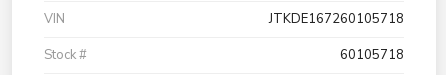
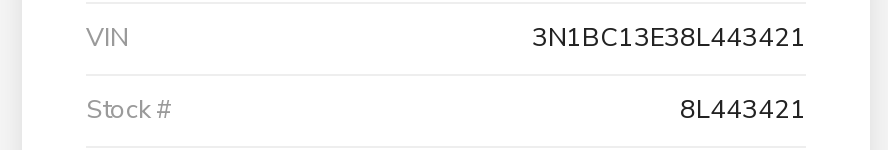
[269,10,404,28] JTKDE167260105718 -> [532,20,806,56] 3N1BC13E38L443421
[340,46,404,64] 60105718 -> [680,92,806,128] 8L443421

